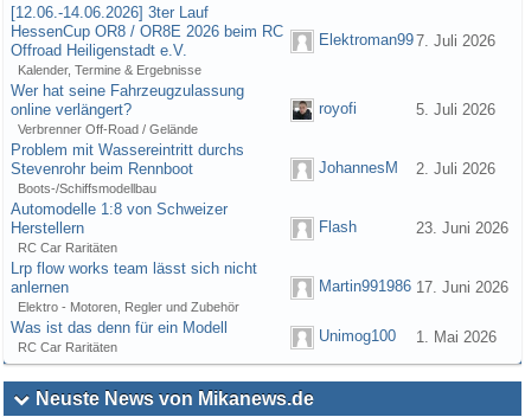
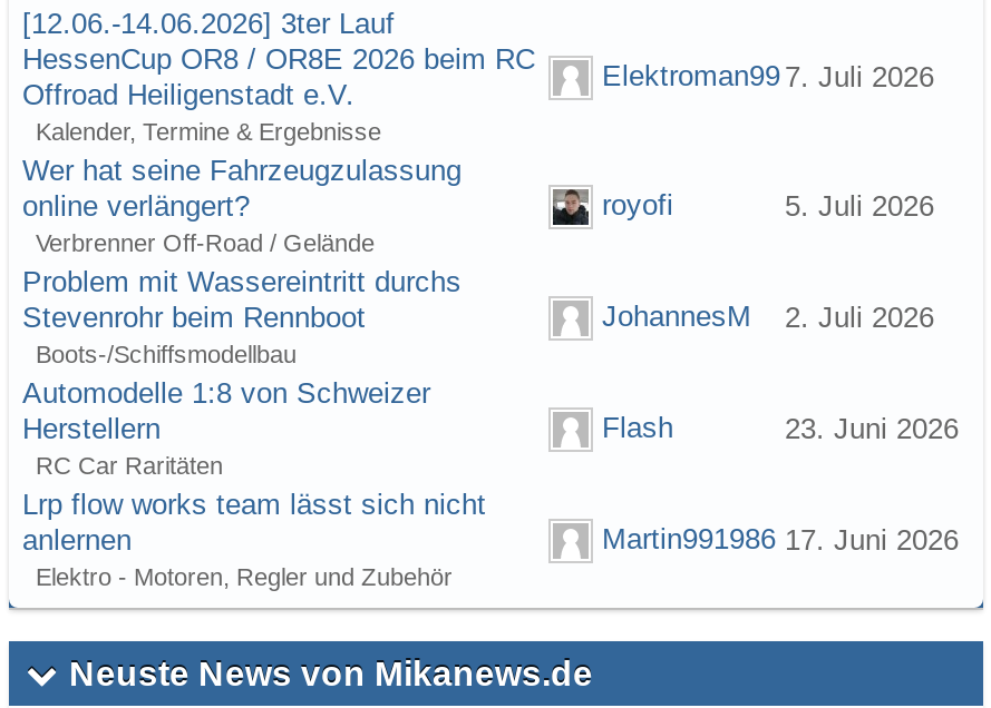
[11,319,228,354] Was ist das denn für ein Modell | RC Car Raritäten -> none
[319,327,497,346] Unimog100 | 1. Mai 2026 -> none

